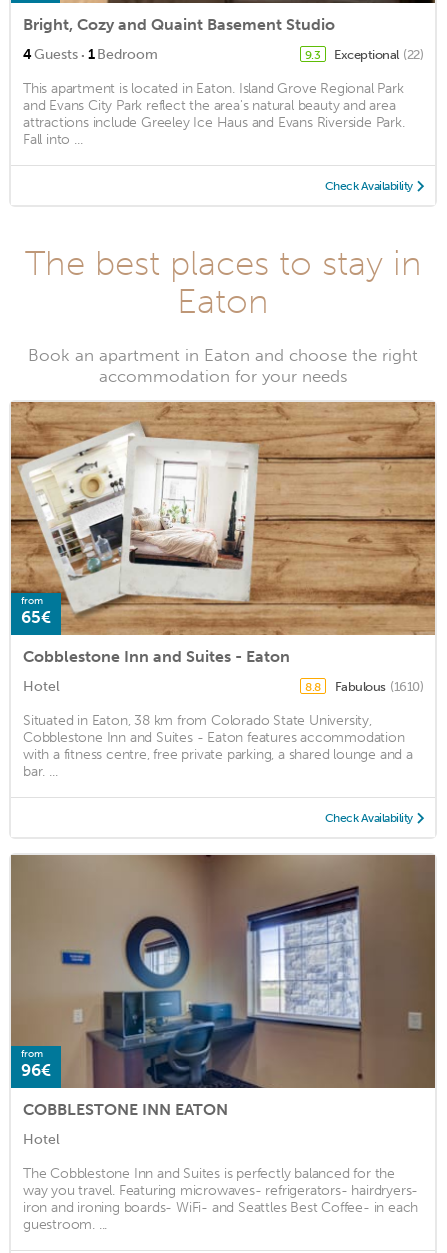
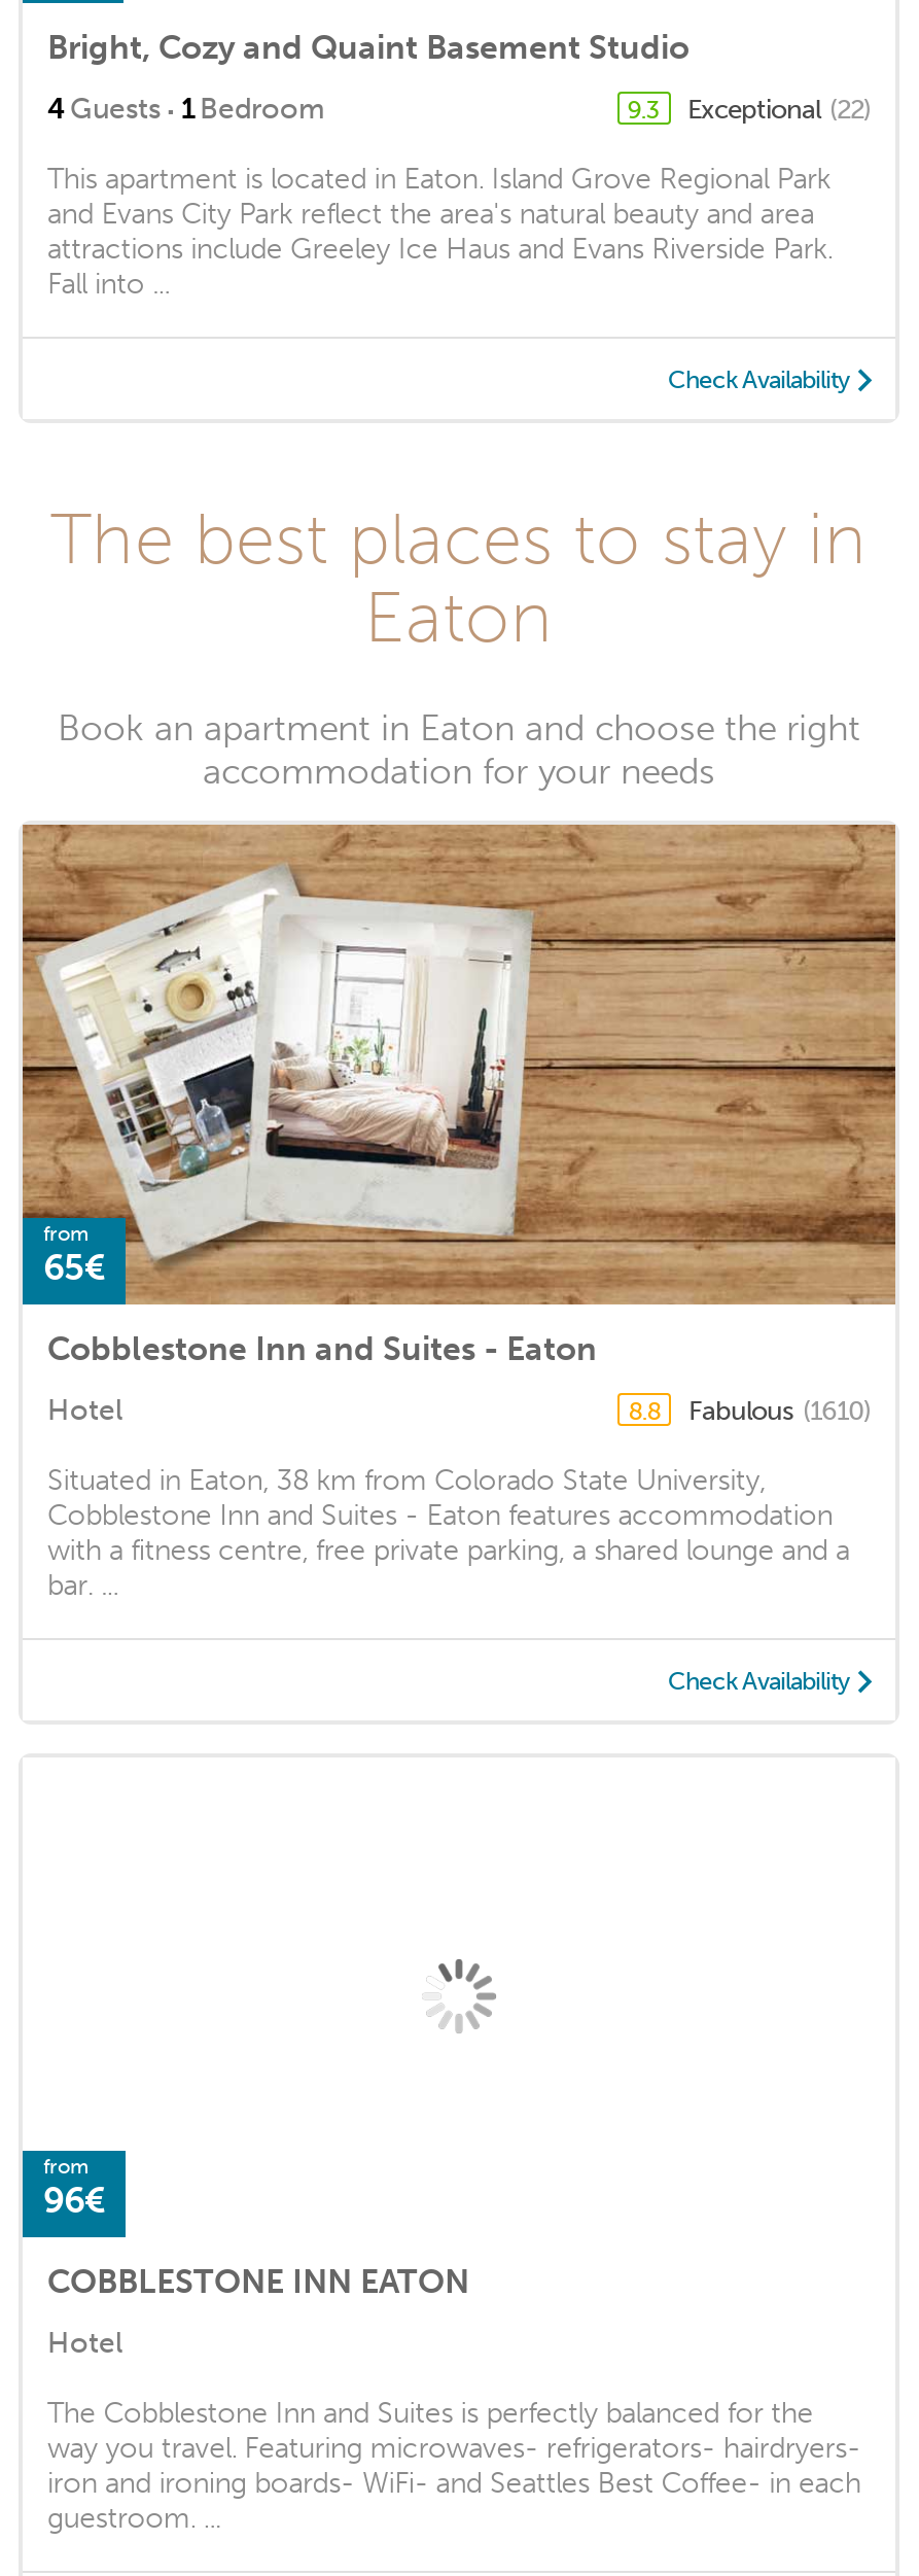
[10,854,436,1089] [image] -> none

